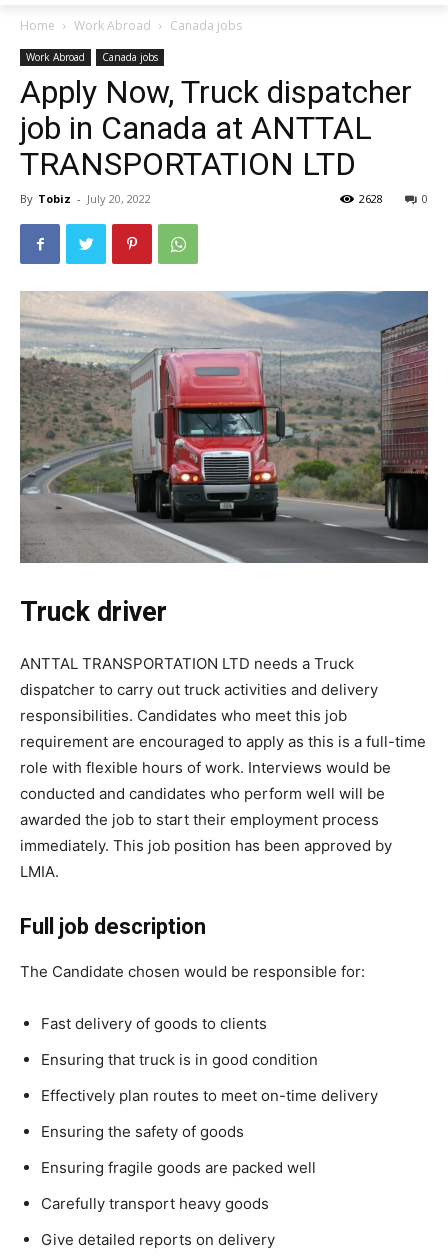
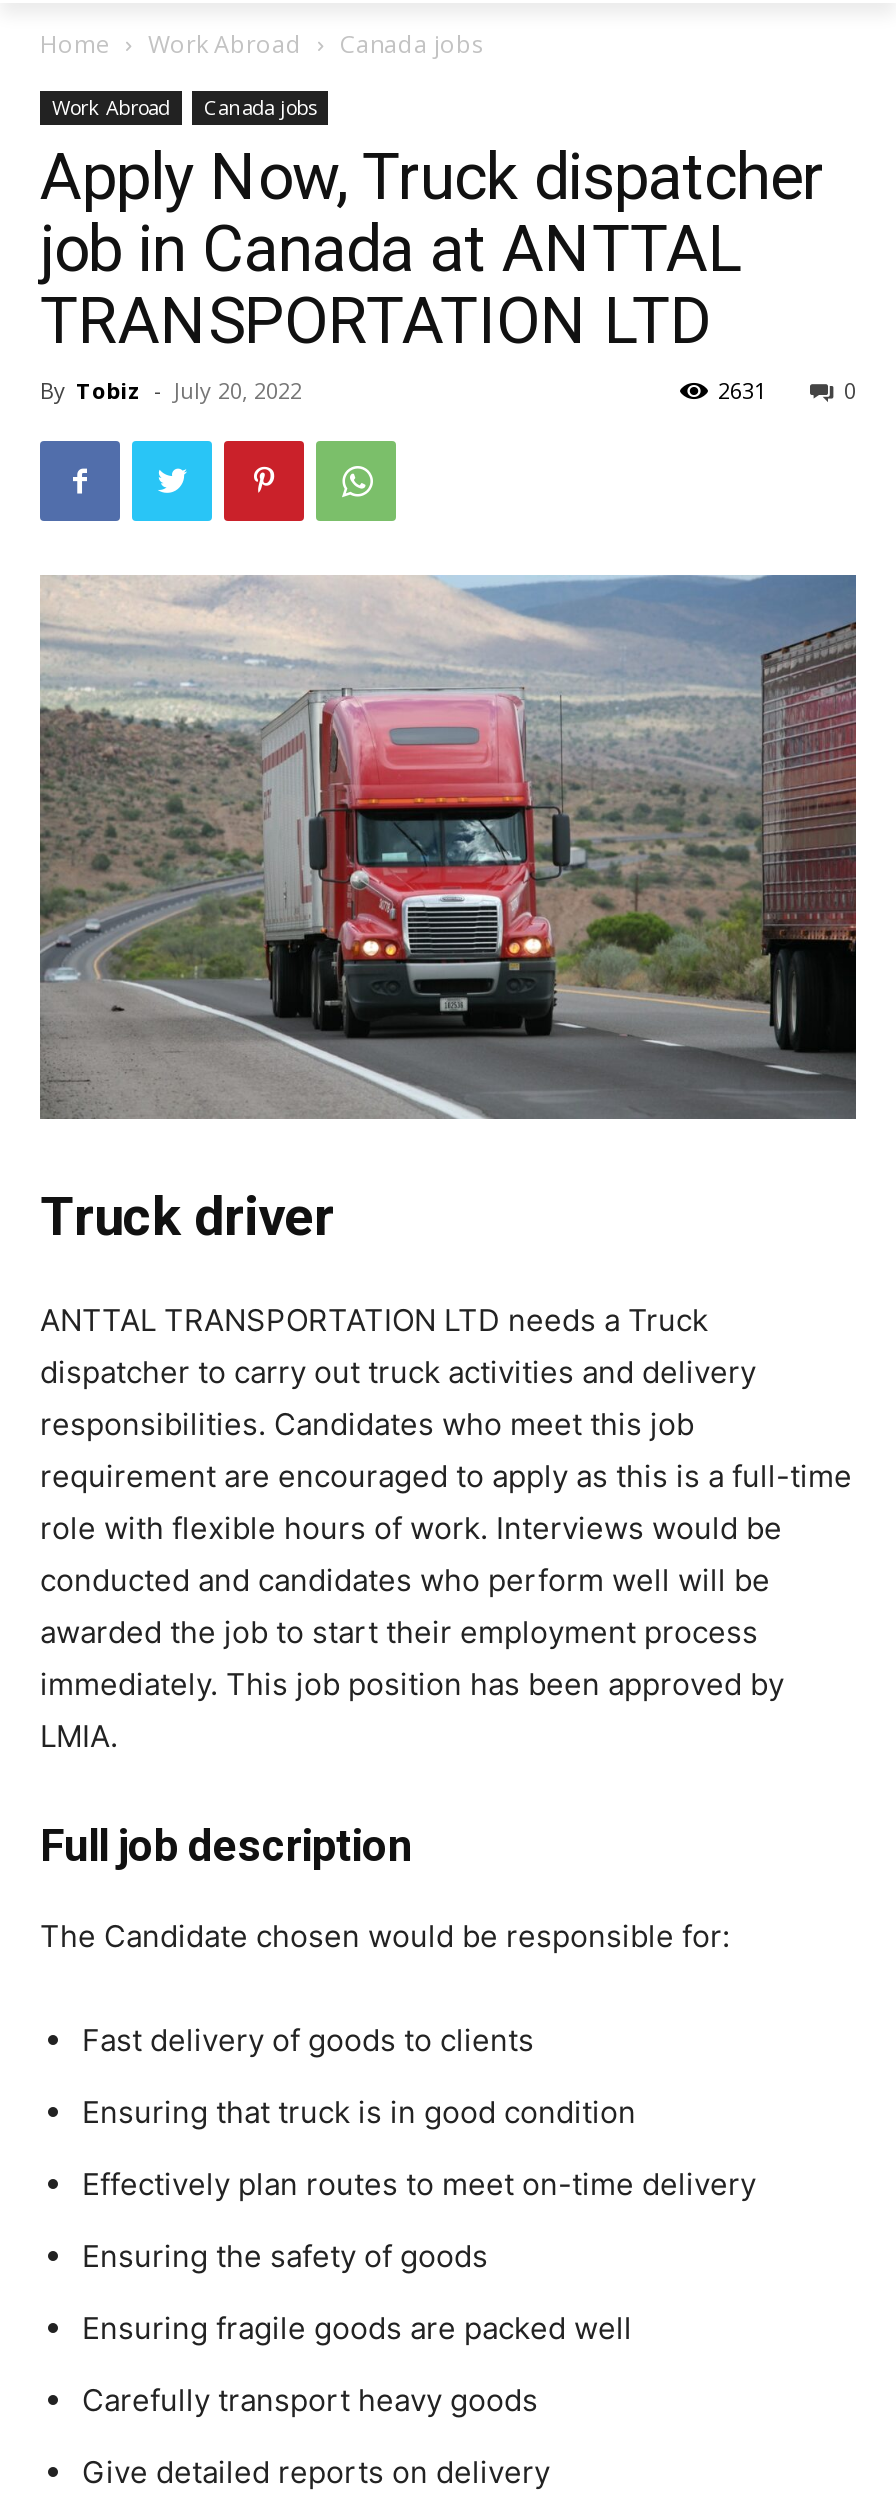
[359,191,383,206] 2628 -> [718,375,766,405] 2631

